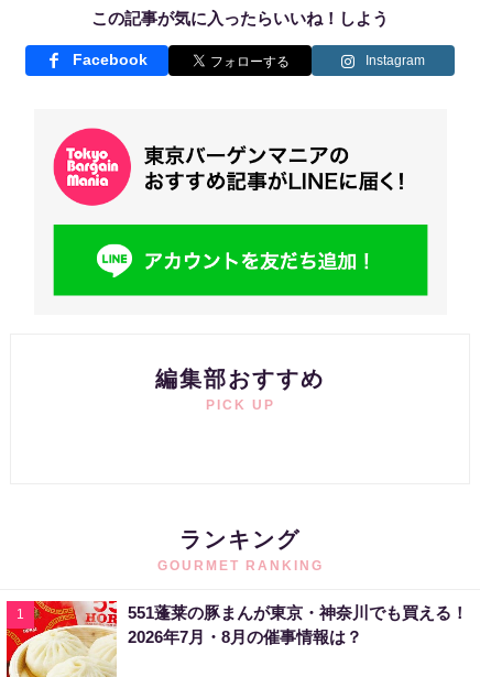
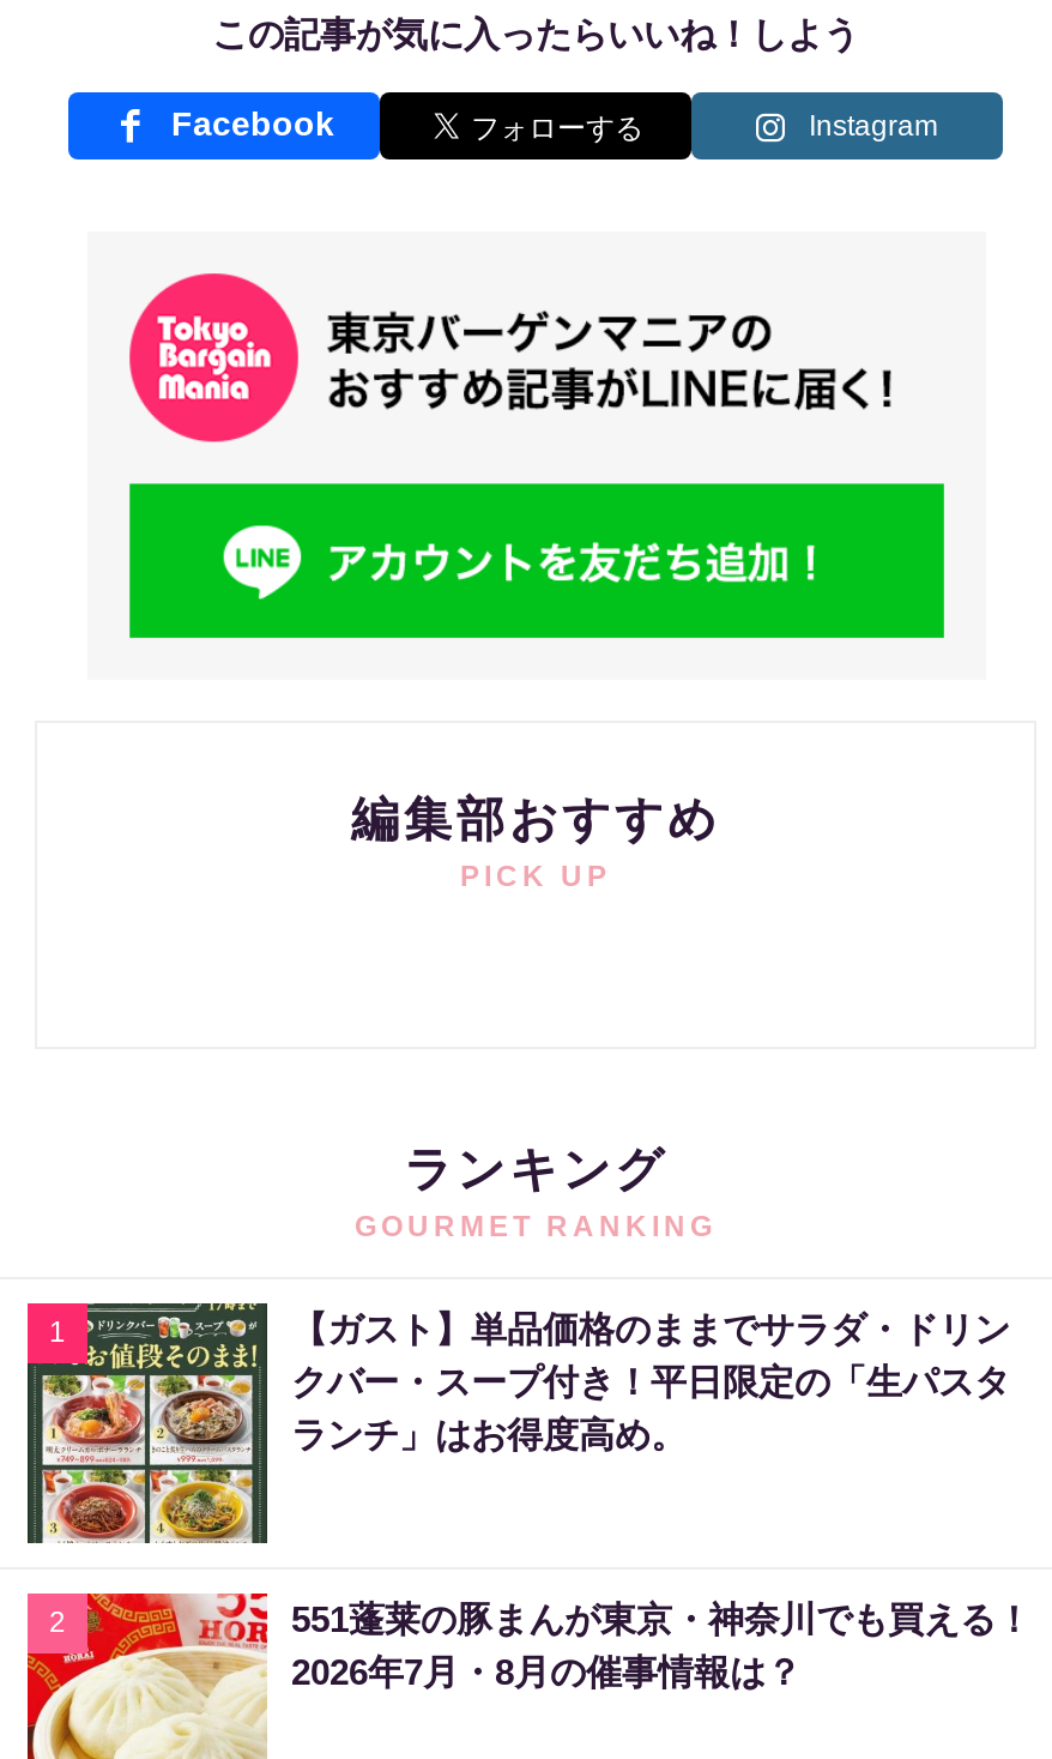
none -> [25,1301,1010,1546] [image] | 【ガスト】単品価格のままでサラダ・ドリン | クバー・スープ付き！平日限定の「生パスタ | ランチ」はお得度高め。
none -> [49,1607,66,1640] 2

